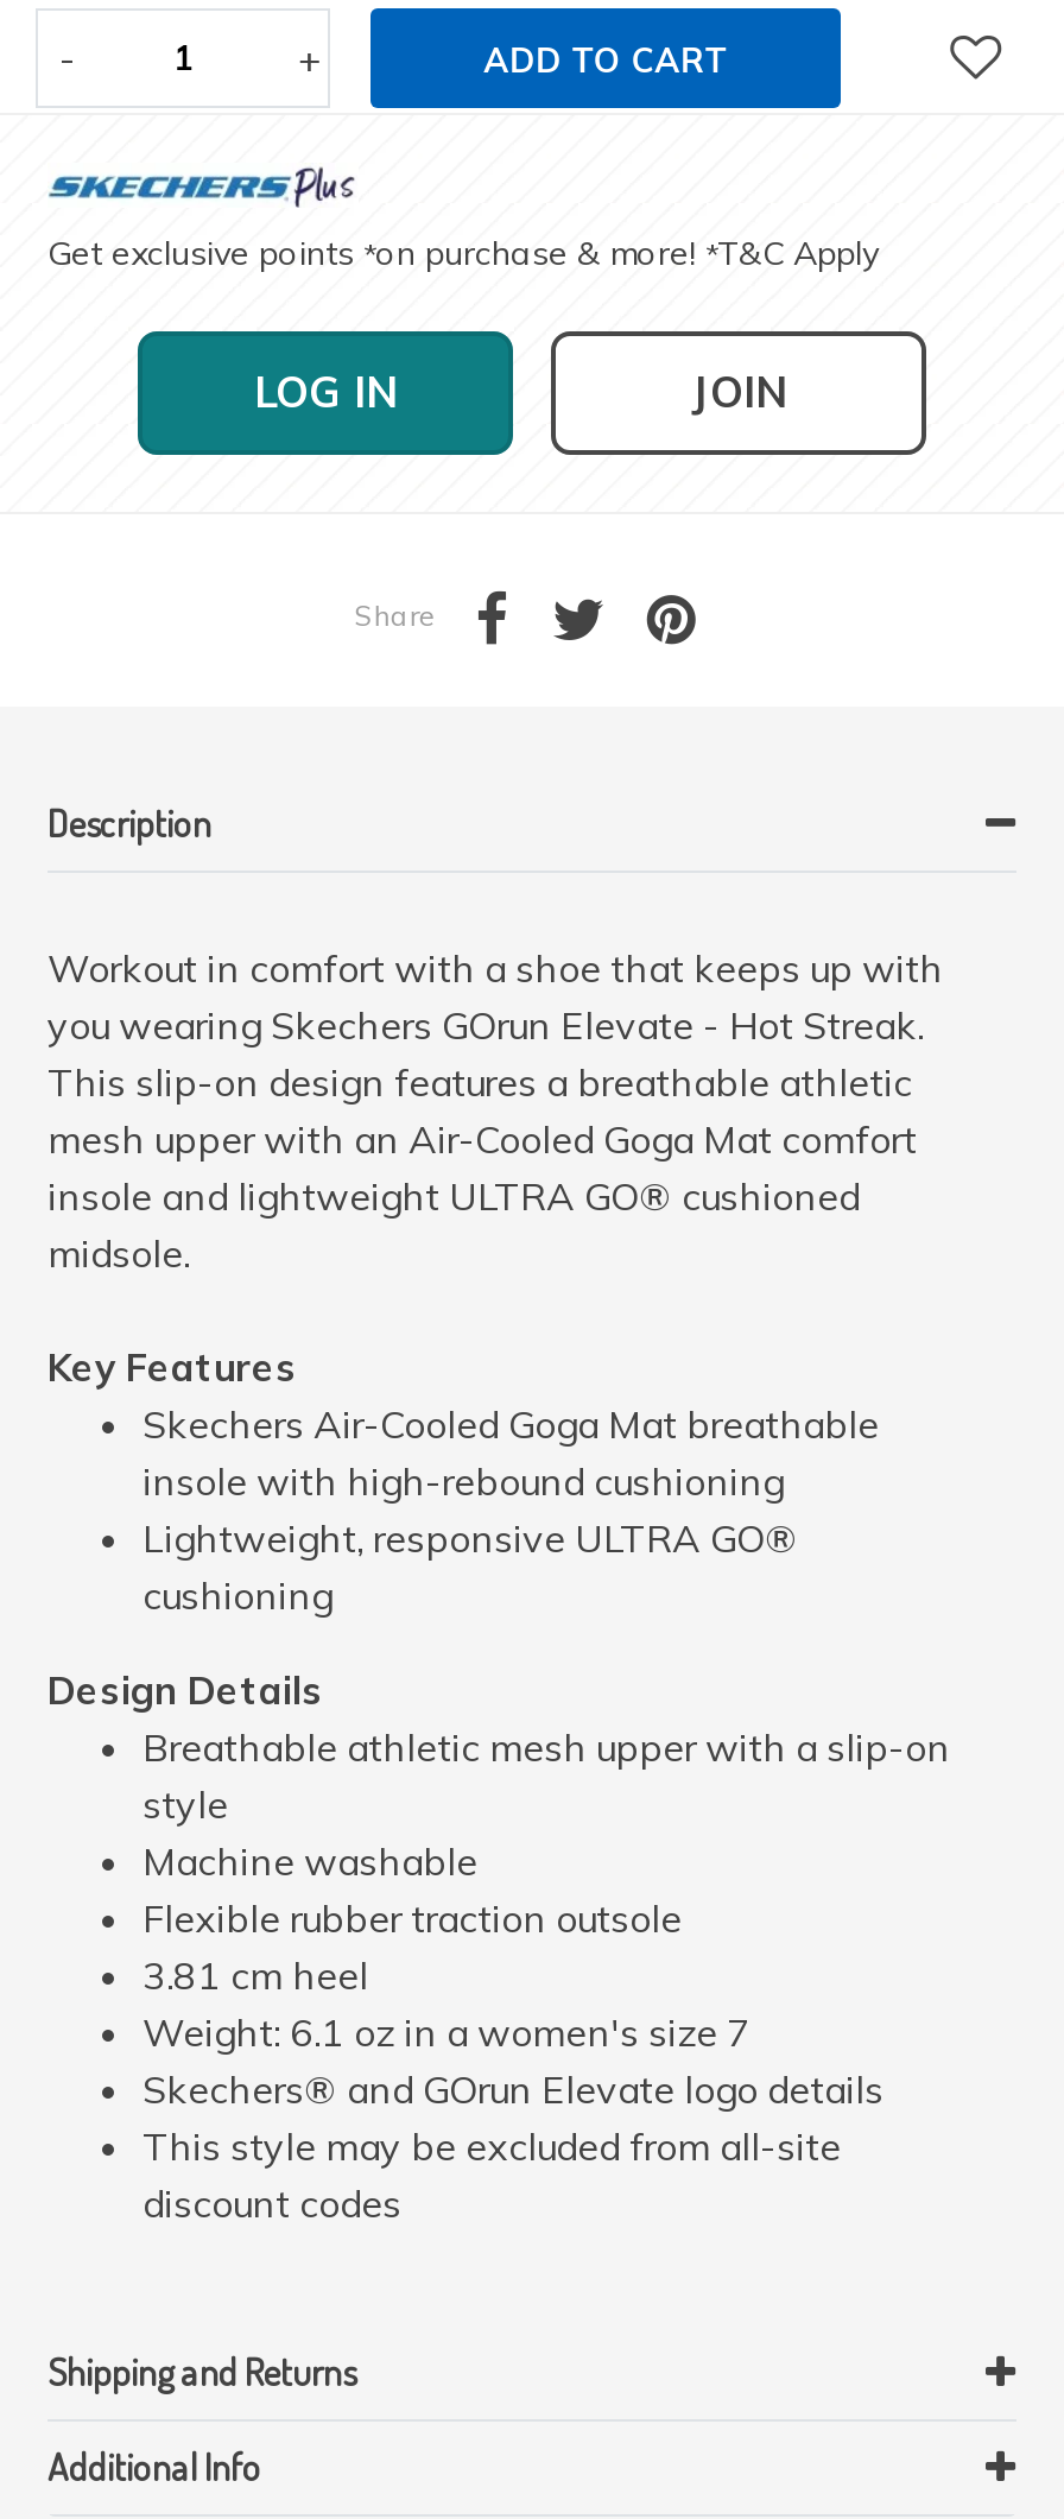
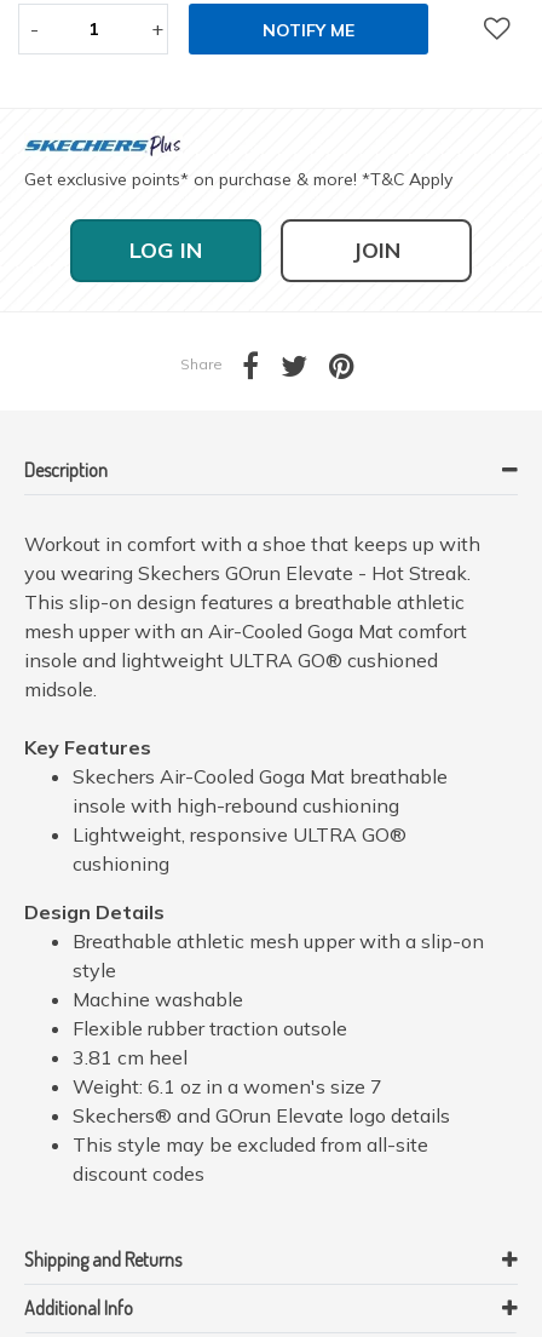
[484,38,728,81] ADD TO CART -> [263,19,355,41] NOTIFY ME

